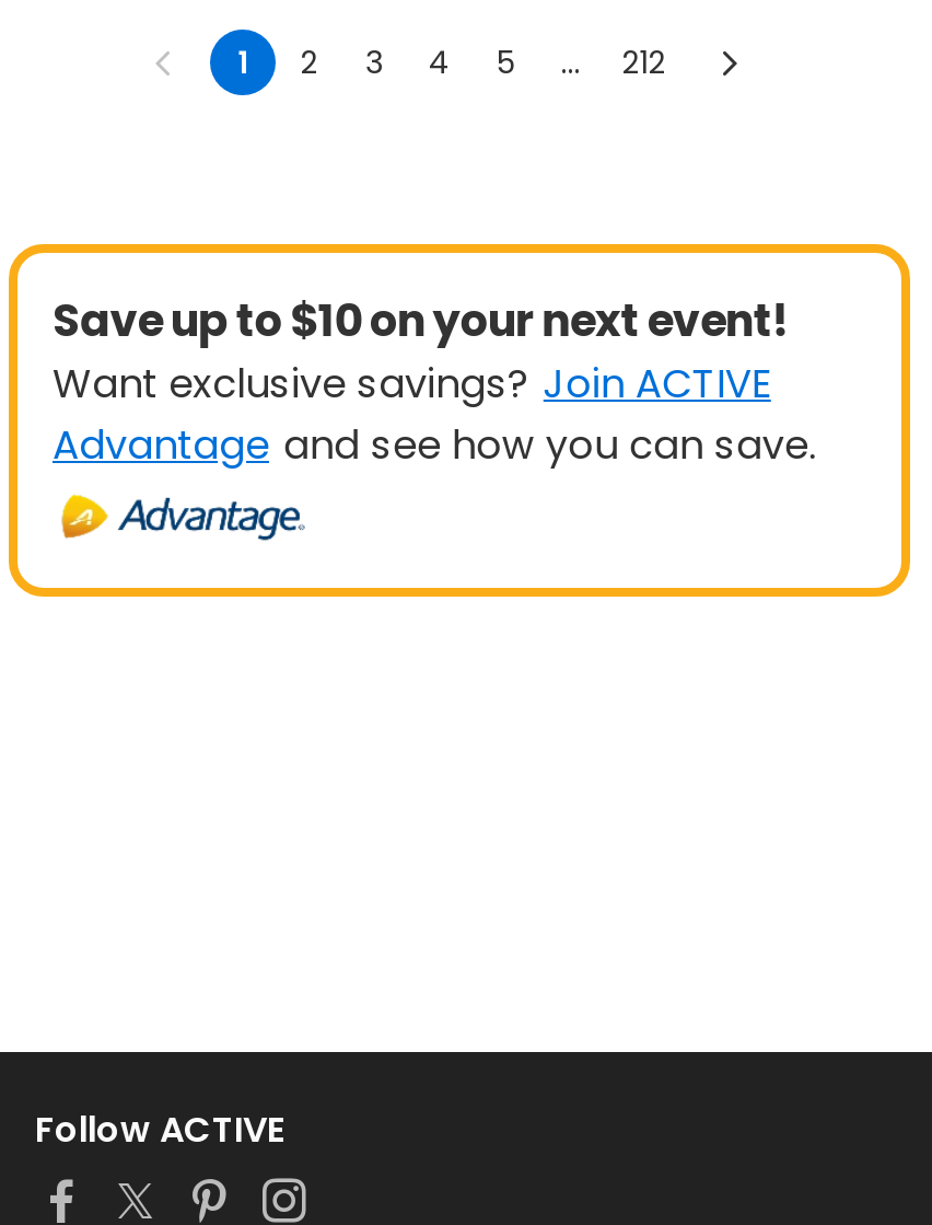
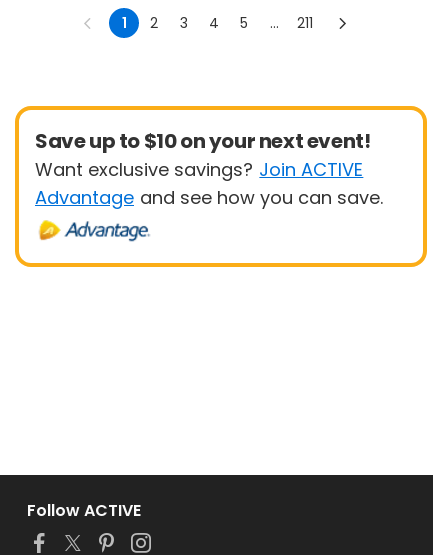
[621,41,665,84] 212 -> [297,13,313,33] 211

